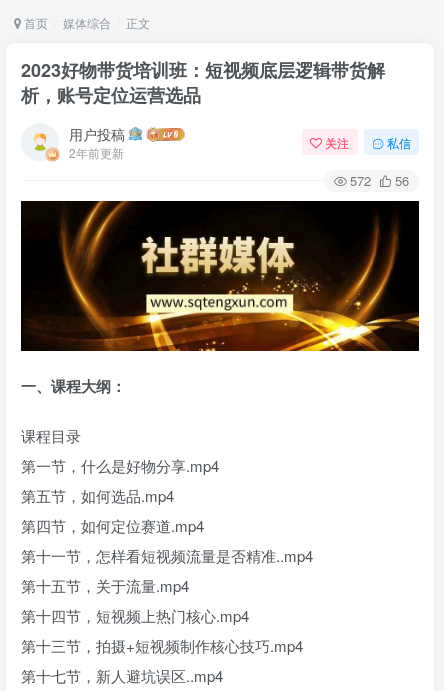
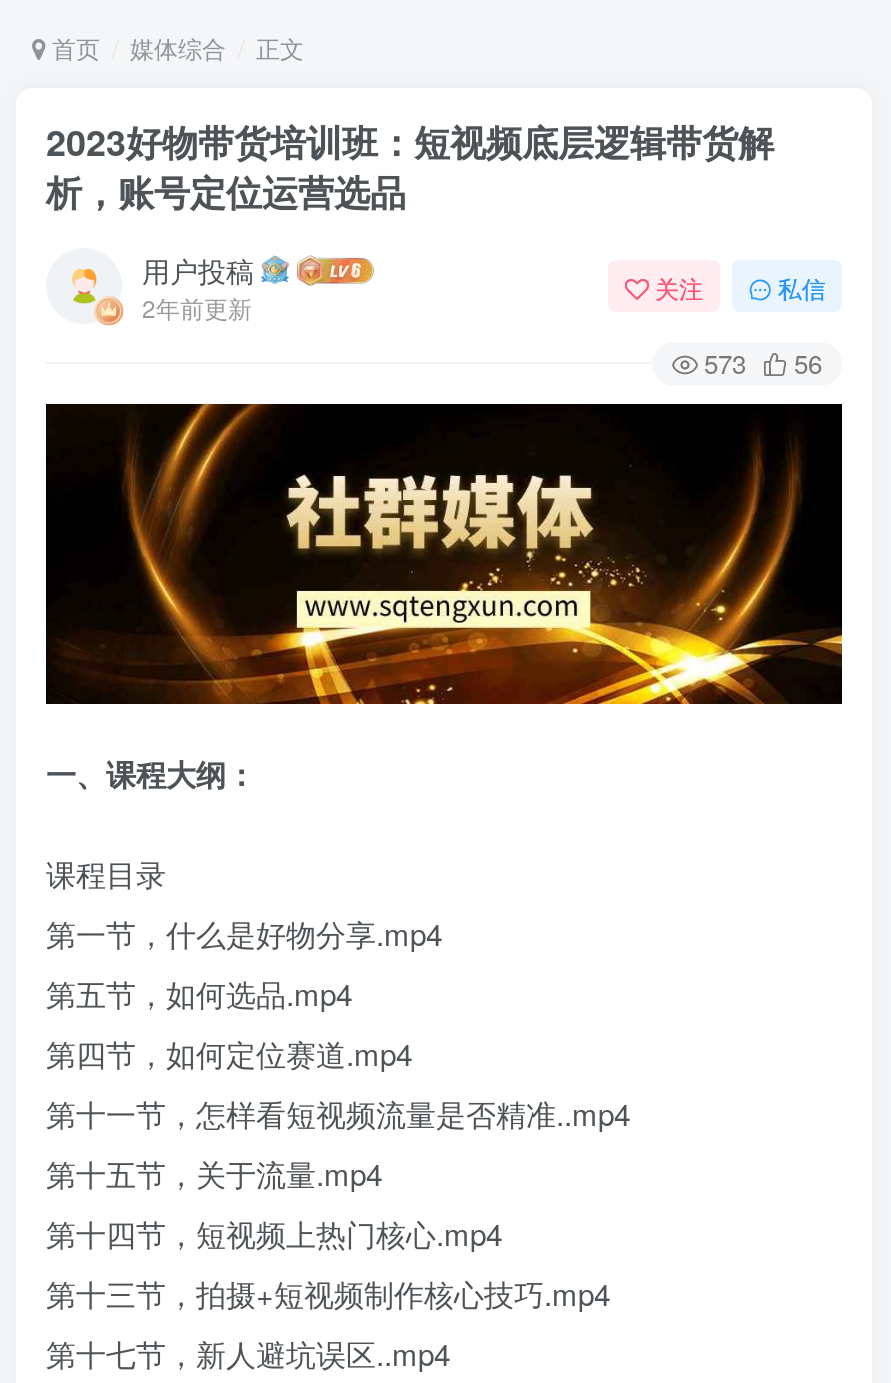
[350,171,409,190] 572 56 -> [704,345,822,383] 573 56

